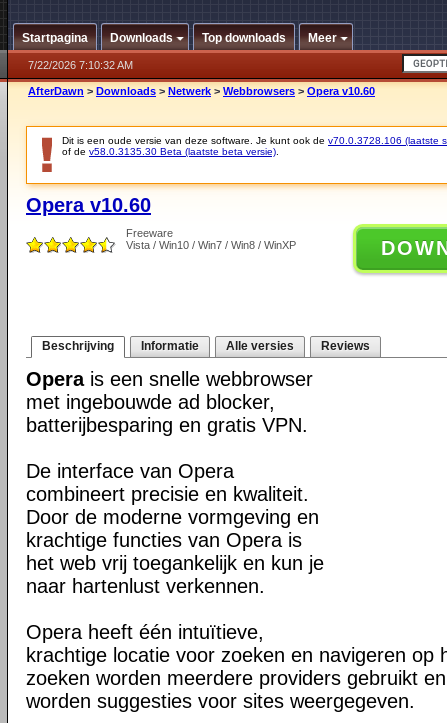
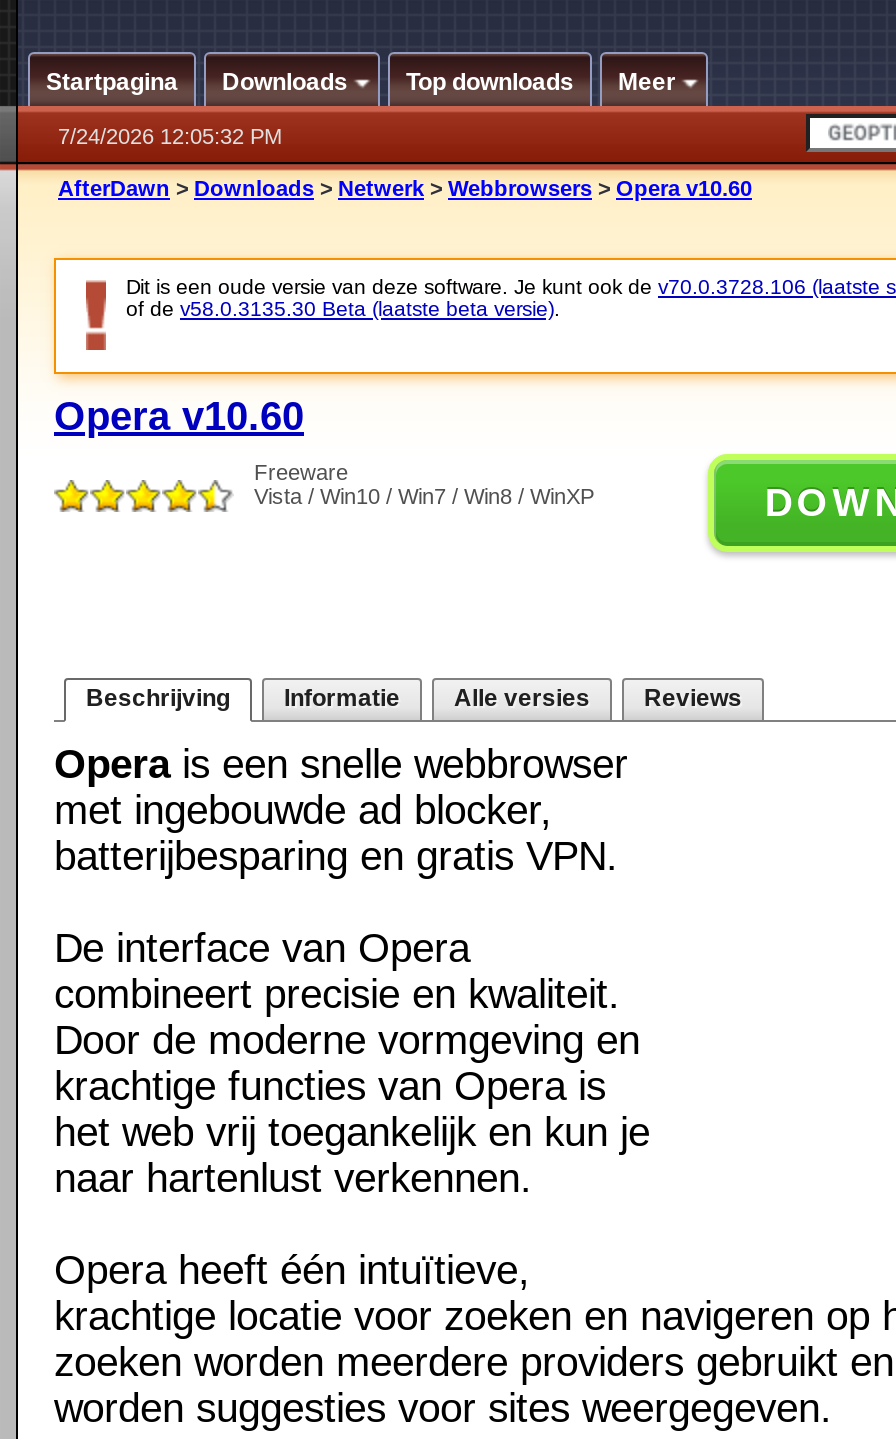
[28,59,133,71] 7/22/2026 7:10:32 AM -> [58,124,282,148] 7/24/2026 12:05:32 PM

